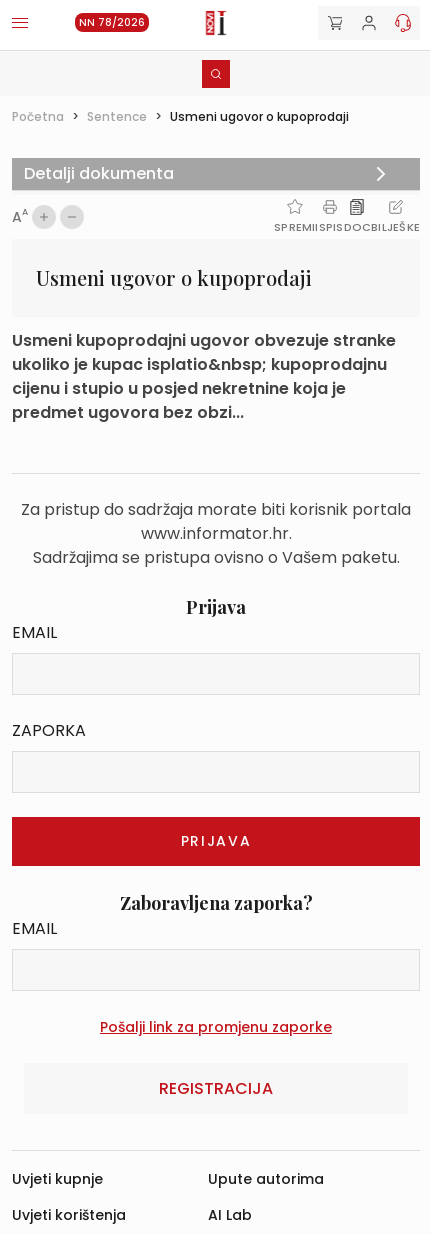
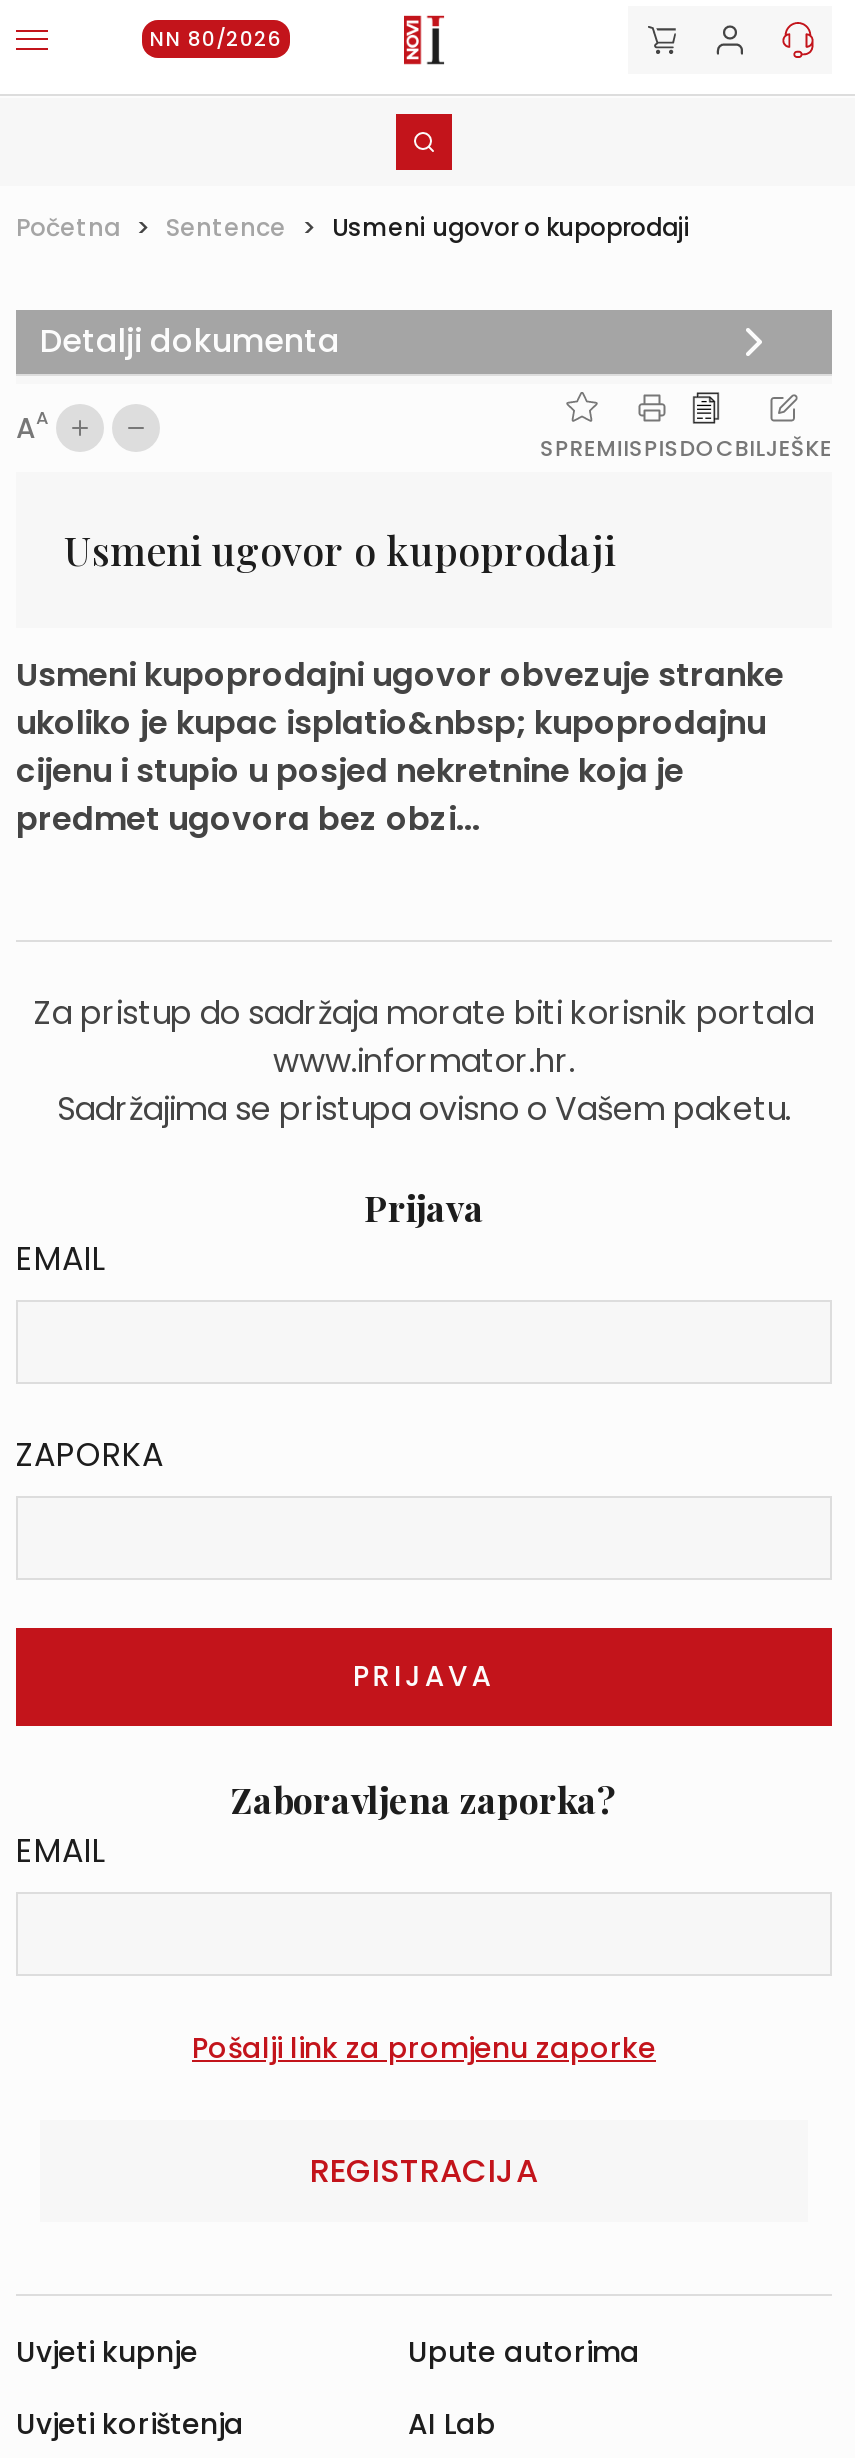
[79,15,145,30] NN 78/2026 -> [150,24,282,54] NN 80/2026

